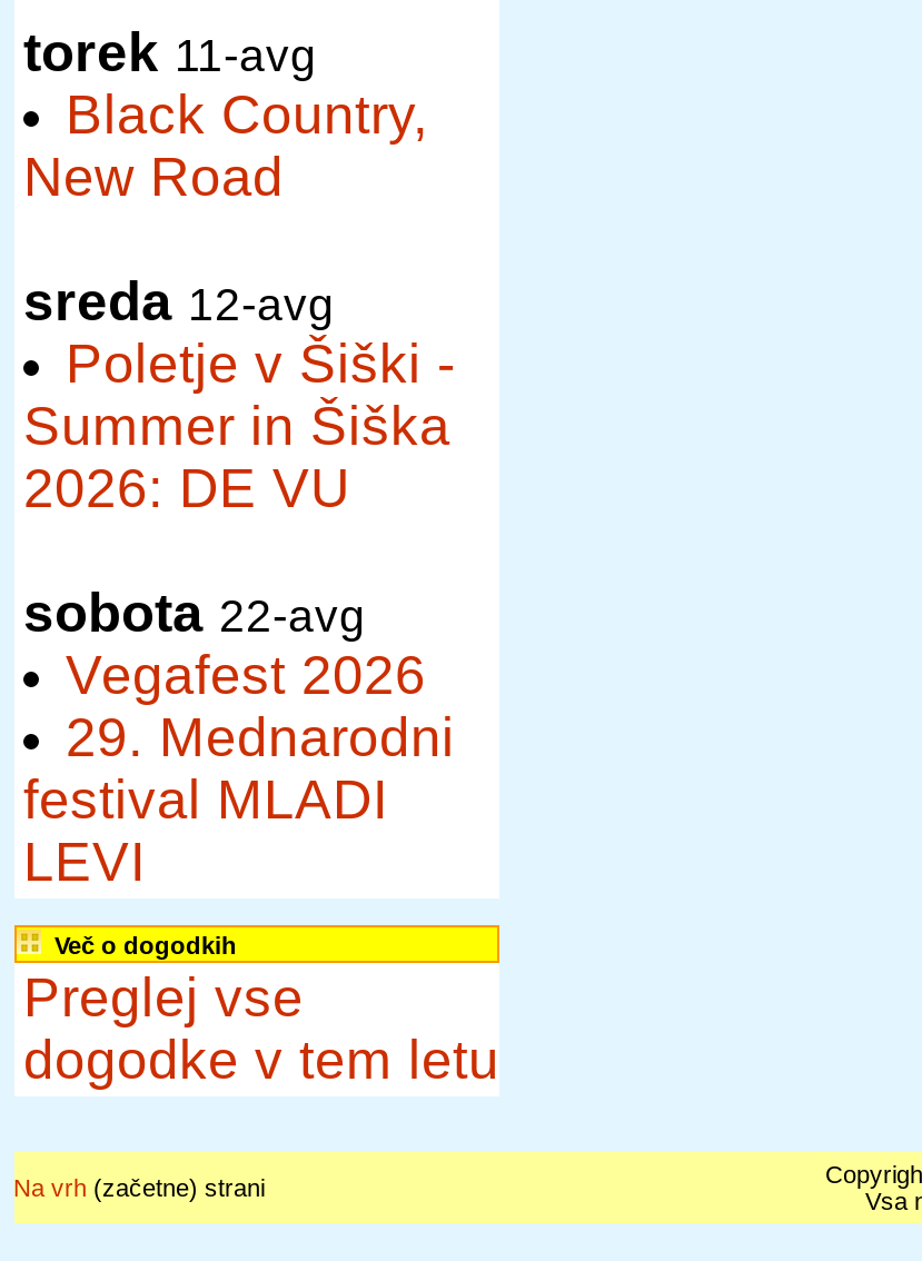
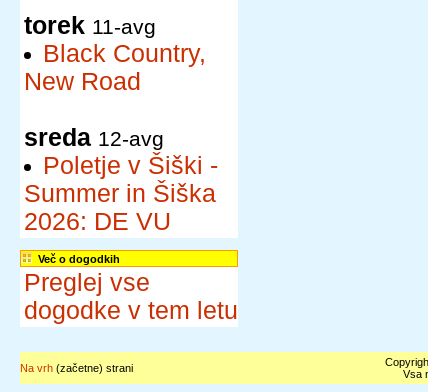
[23,583,455,892] sobota 22-avg | Vegafest 2026 | 29. Mednarodni | festival MLADI | LEVI -> none

